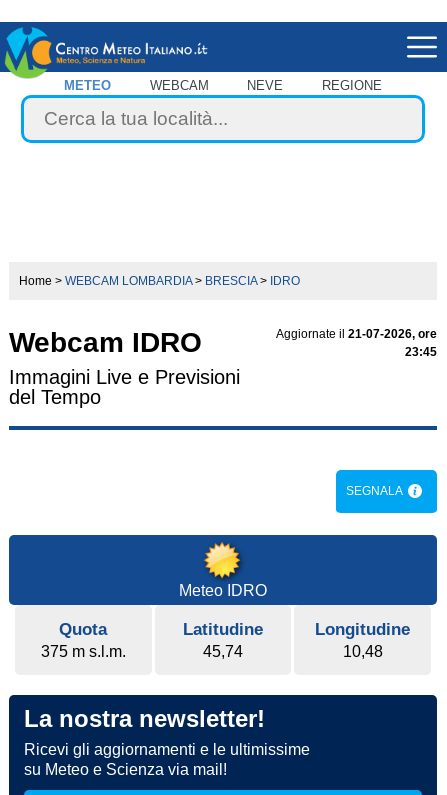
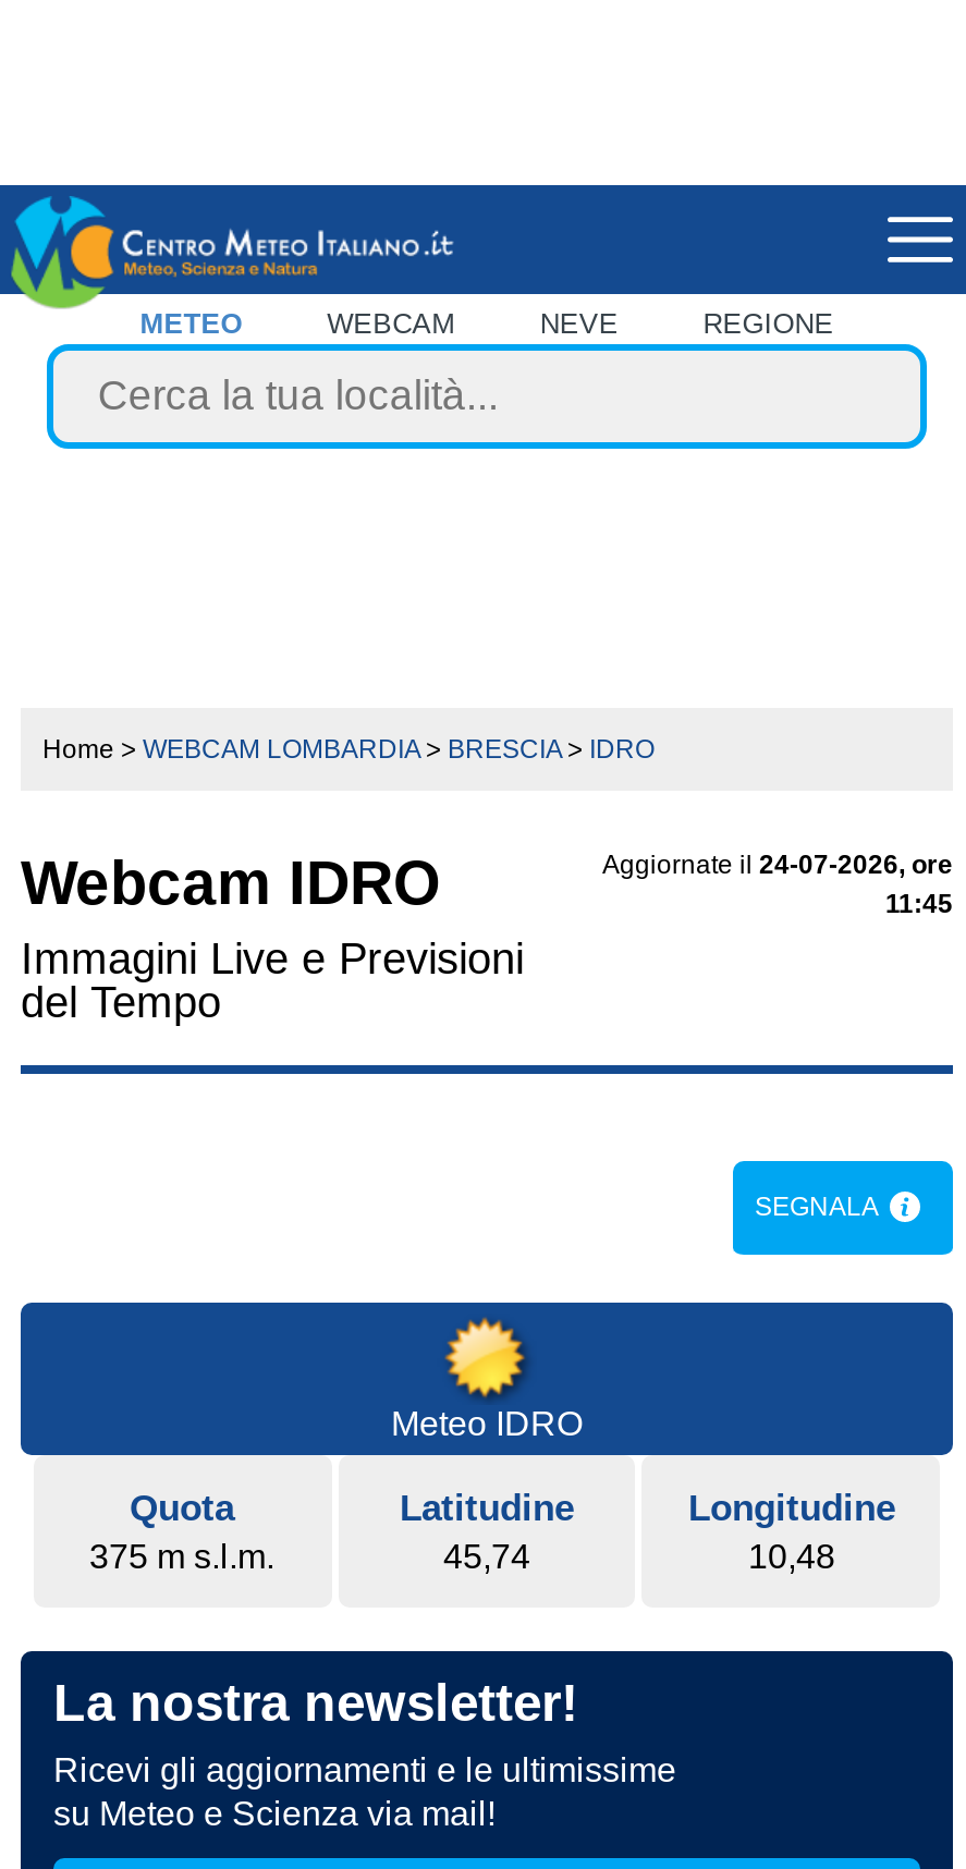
[276,327,437,341] Aggiornate il 21-07-2026, ore -> [602,850,953,880] Aggiornate il 24-07-2026, ore
[405,345,437,359] 23:45 -> [885,889,953,919] 11:45

